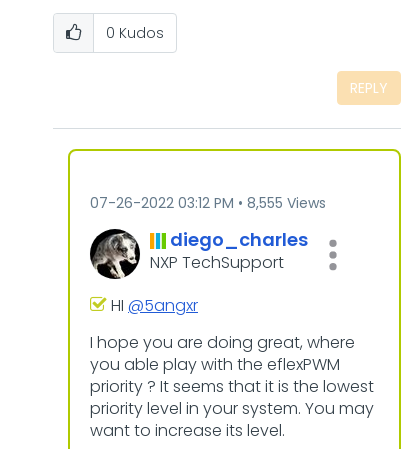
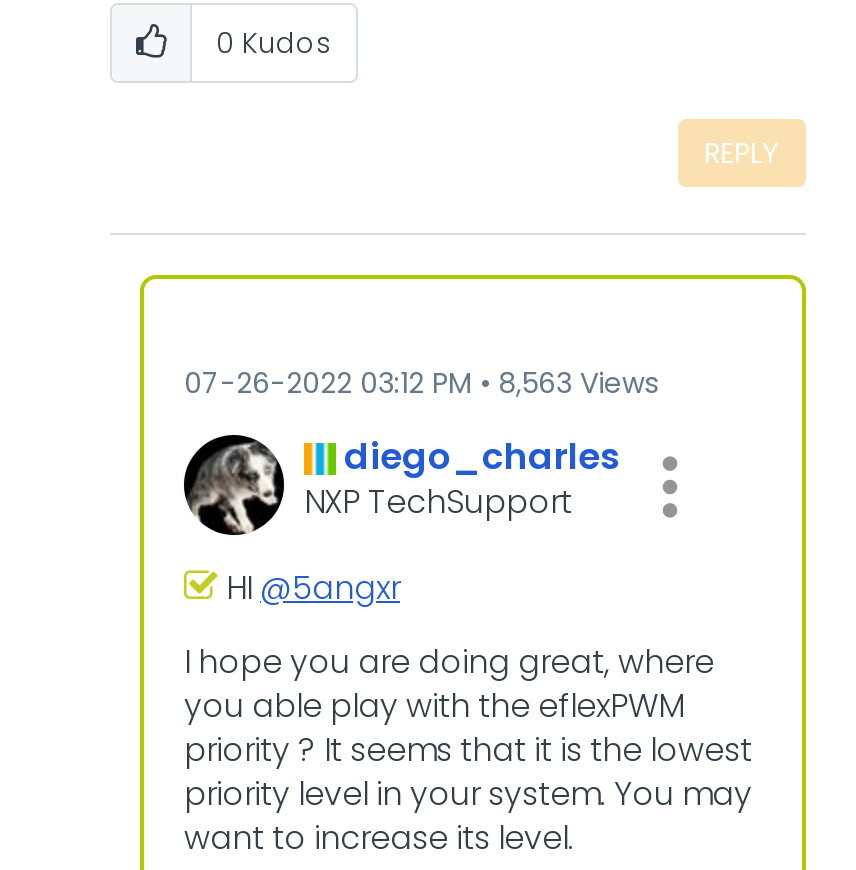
[90,192,326,212] 07-26-2022 03:12 PM 8,555 Views -> [184,362,658,402] 07-26-2022 03:12 PM 8,563 Views

